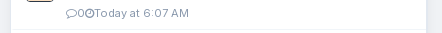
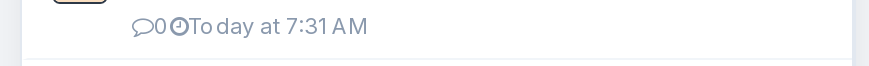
[77,6,189,20] 0 Today at 6:07 AM -> [154,12,368,40] 0 Today at 7:31 AM

